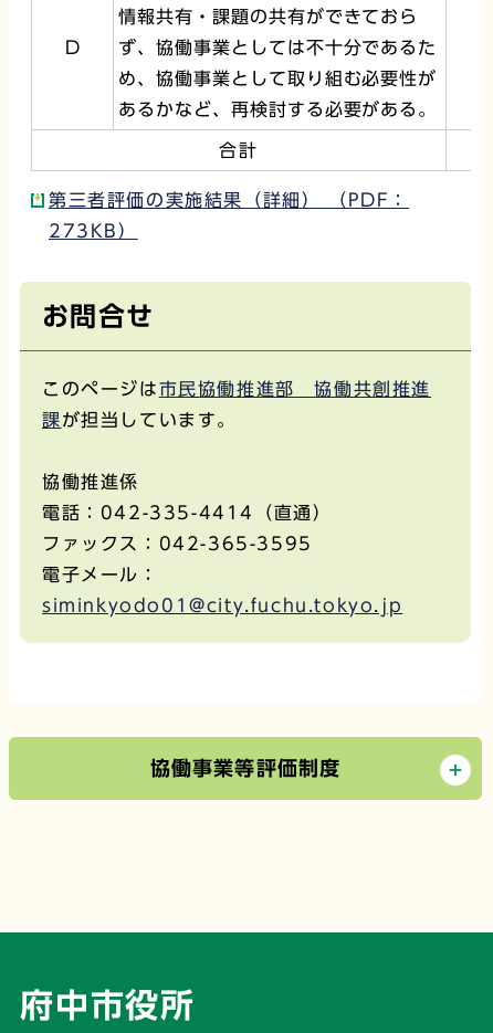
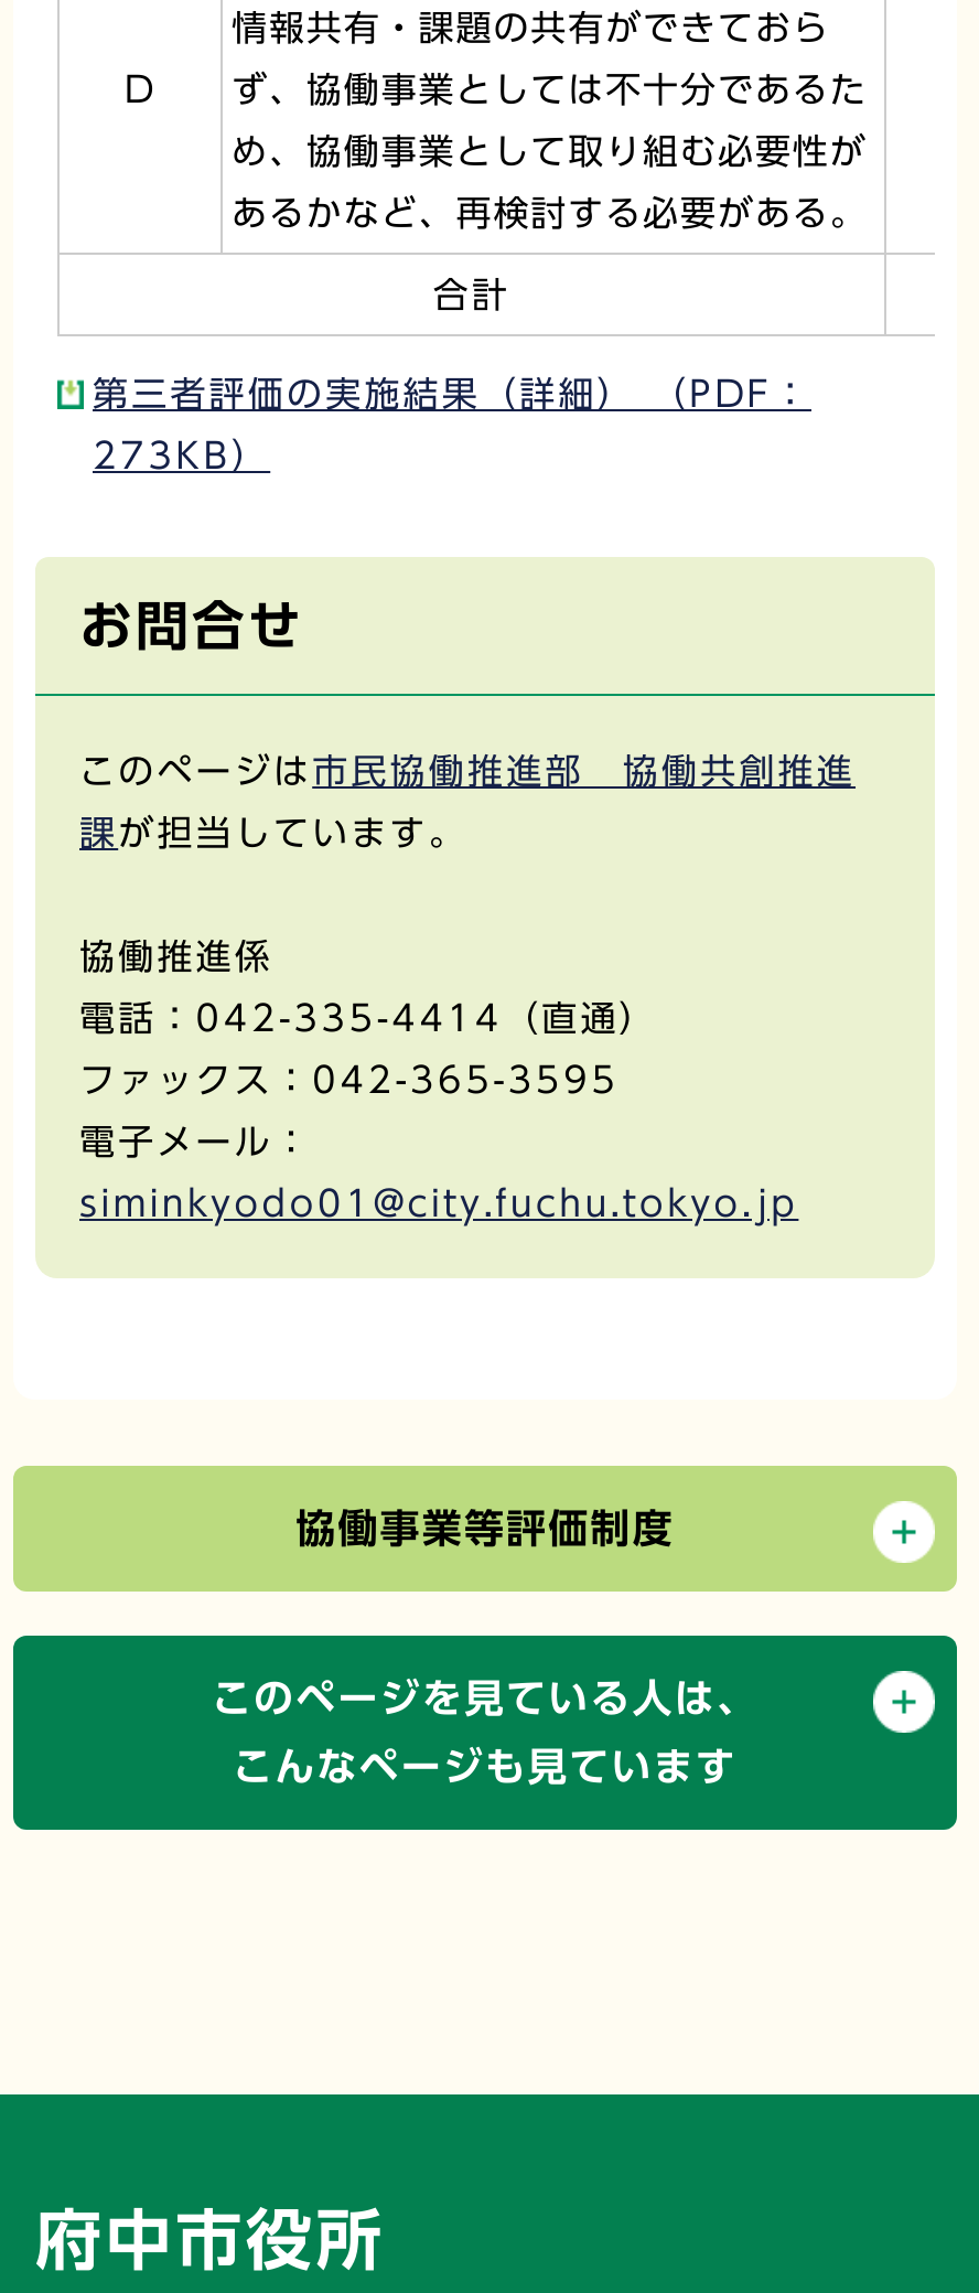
none -> [11,1633,959,1832] [image] | このページを見ている人は、 | こんなページも見ています

